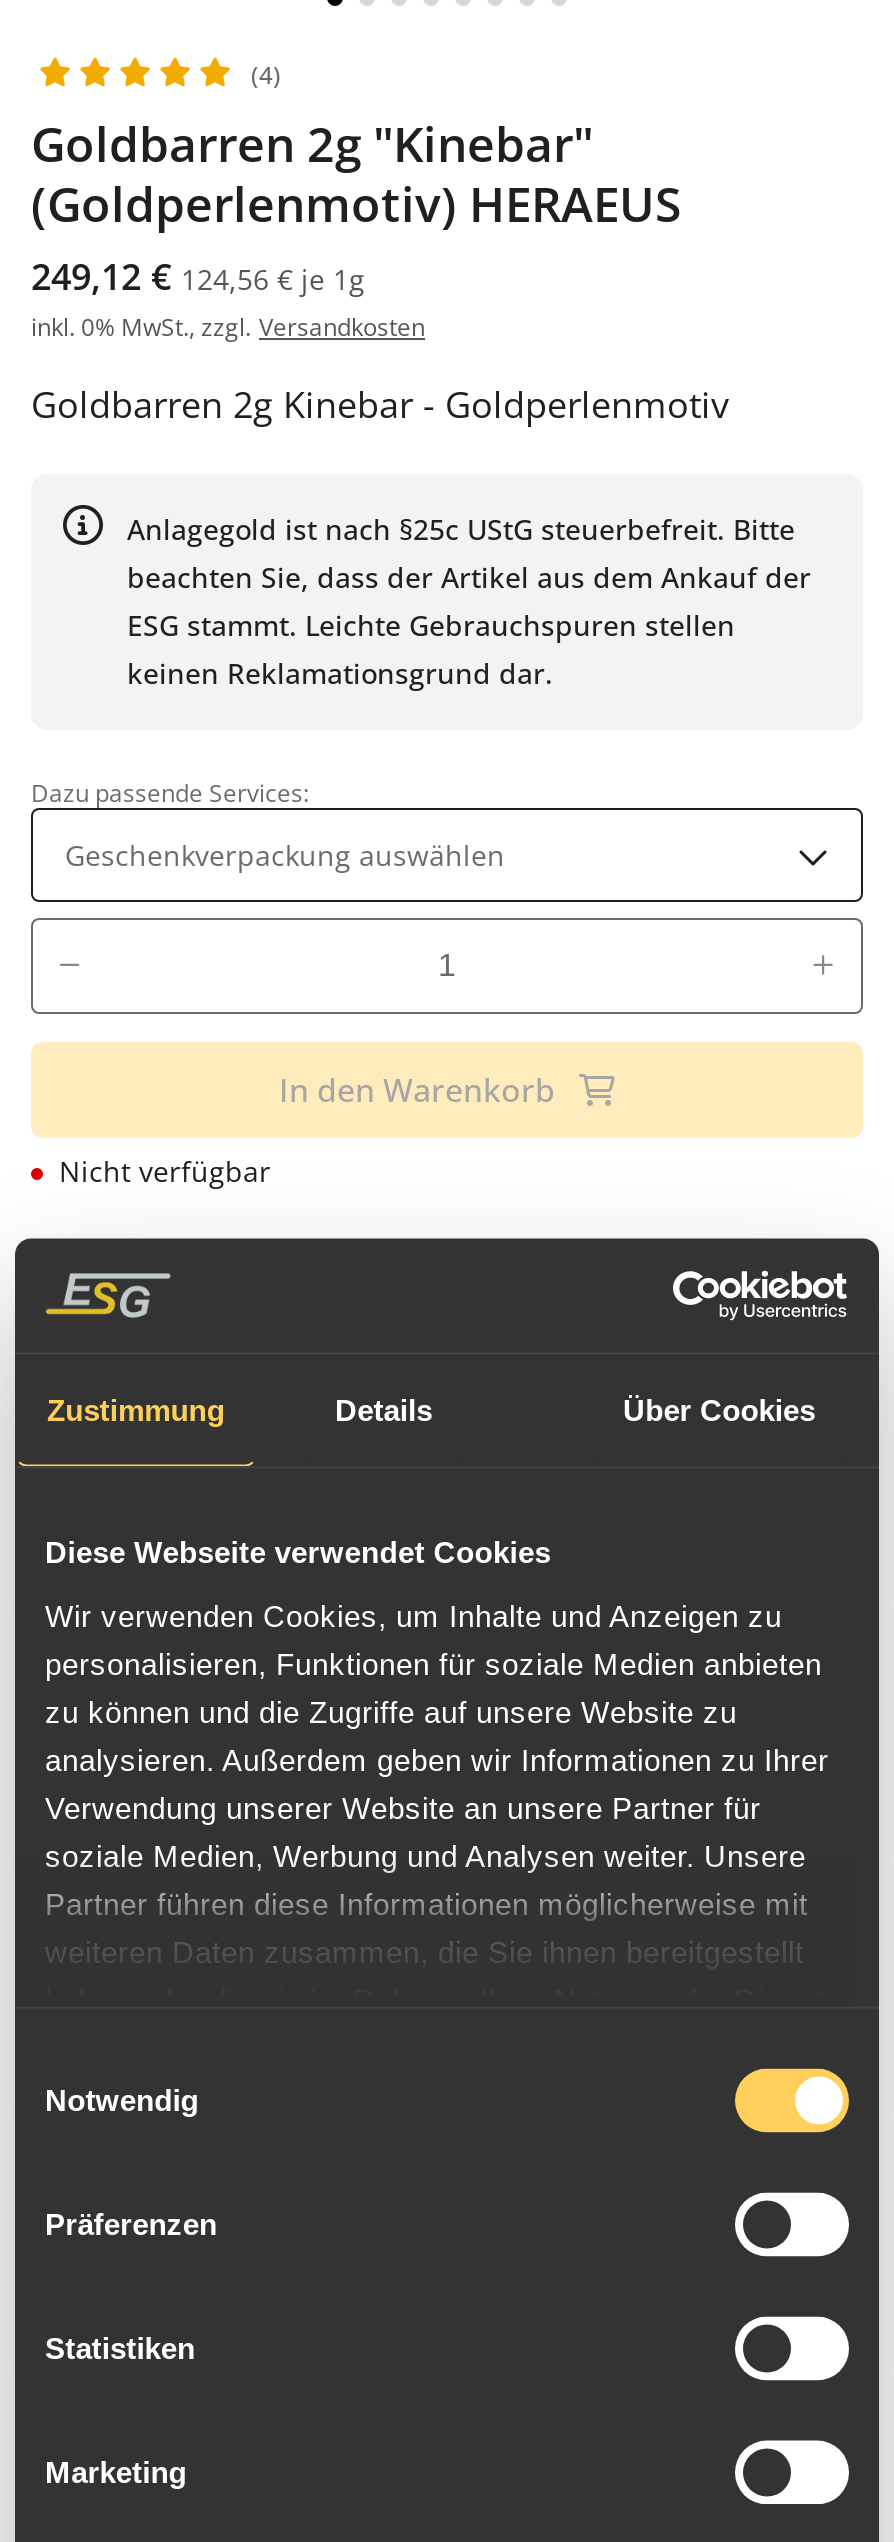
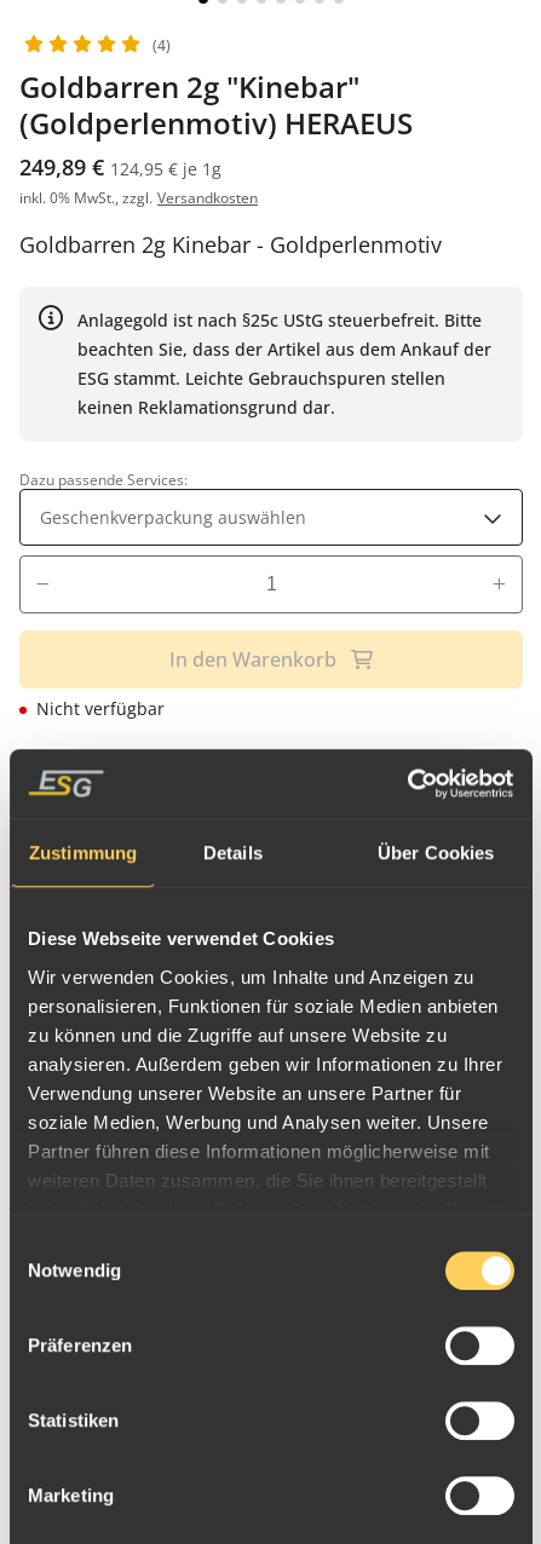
[31,252,365,300] 249,12 € 124,56 € je 1g -> [19,152,221,182] 249,89 € 124,95 € je 1g

